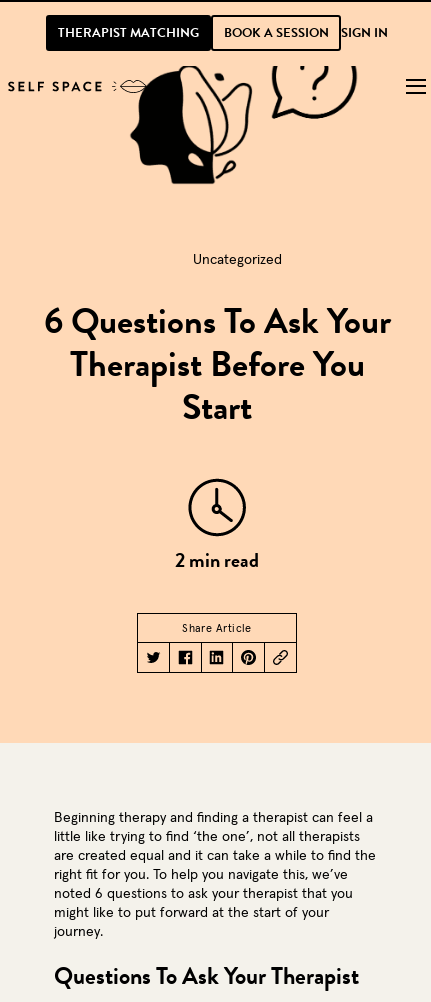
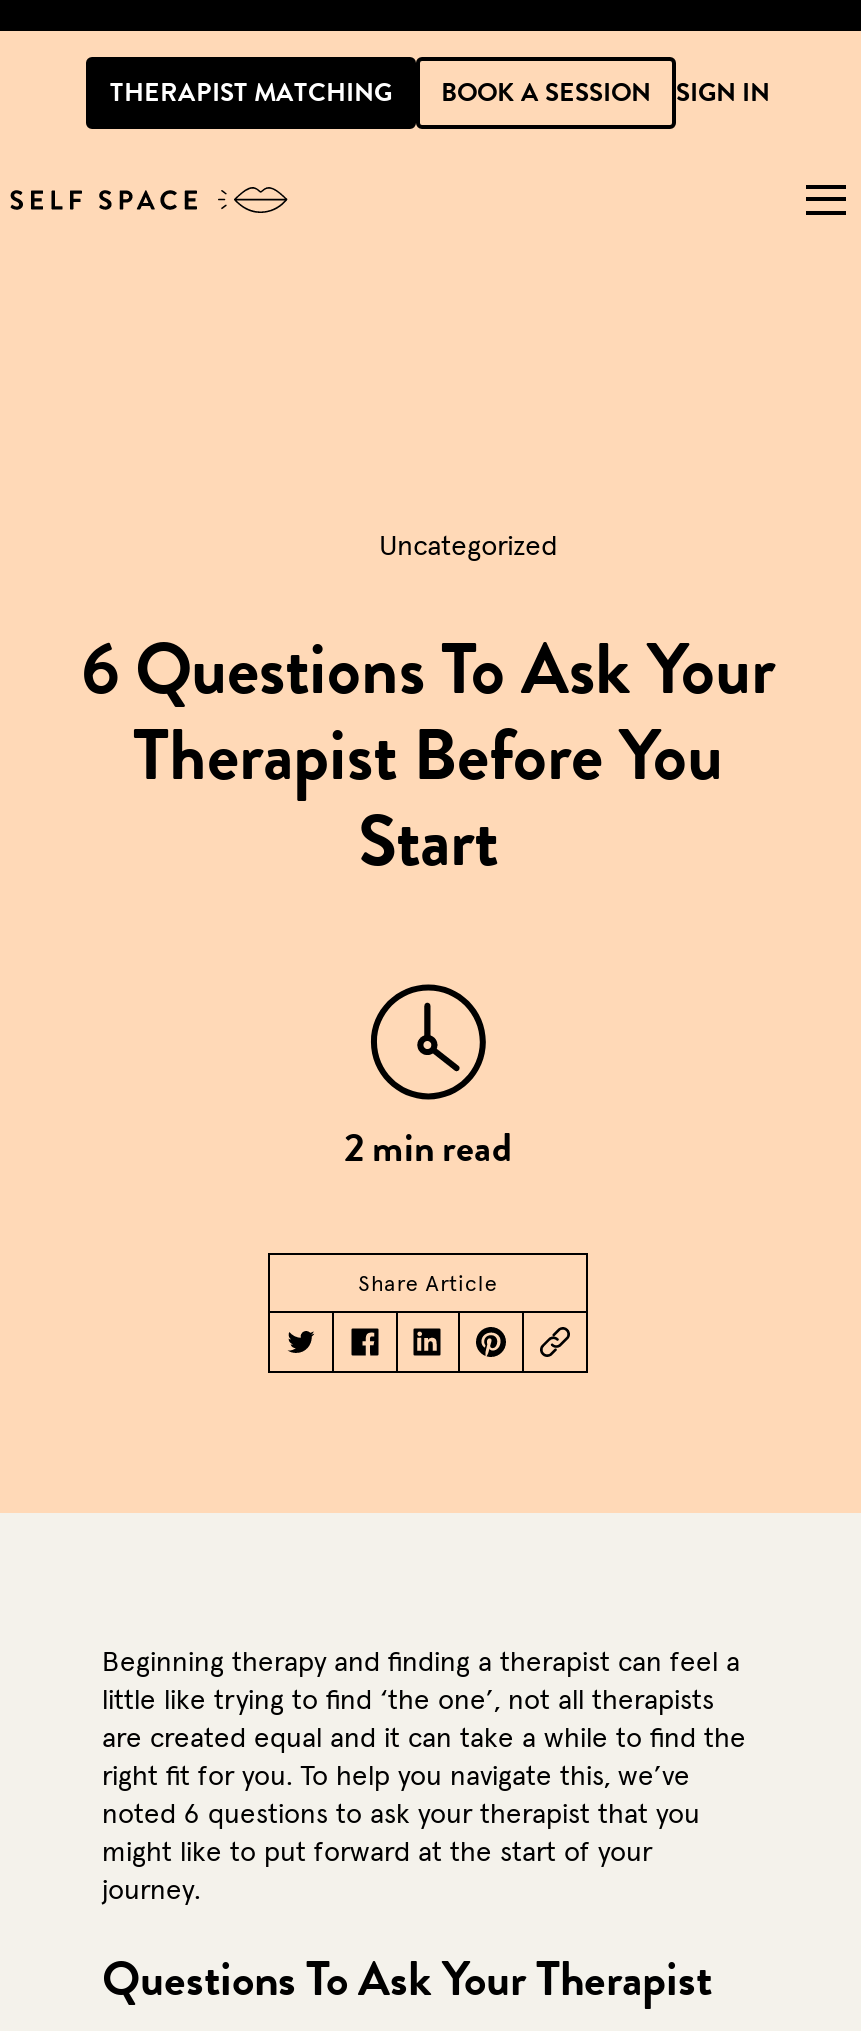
[129,65,253,185] [image] -> none
[271,65,358,120] [image] -> none

